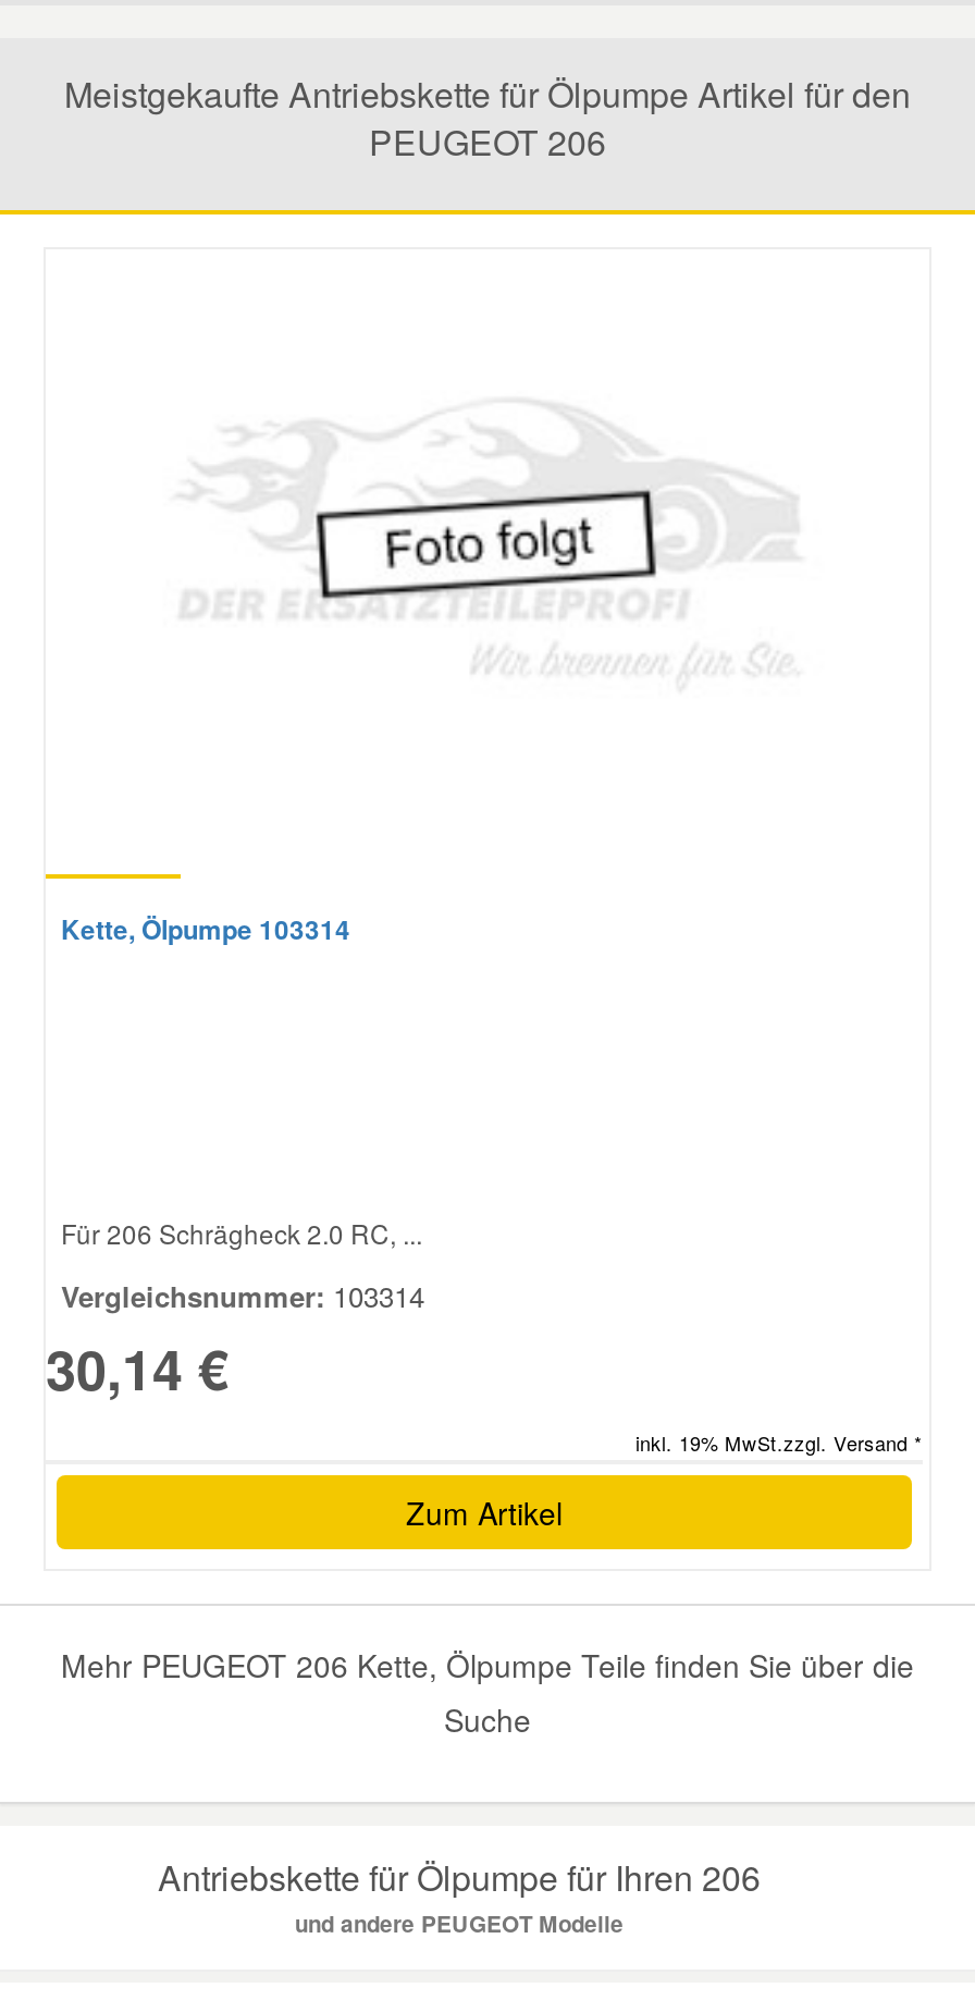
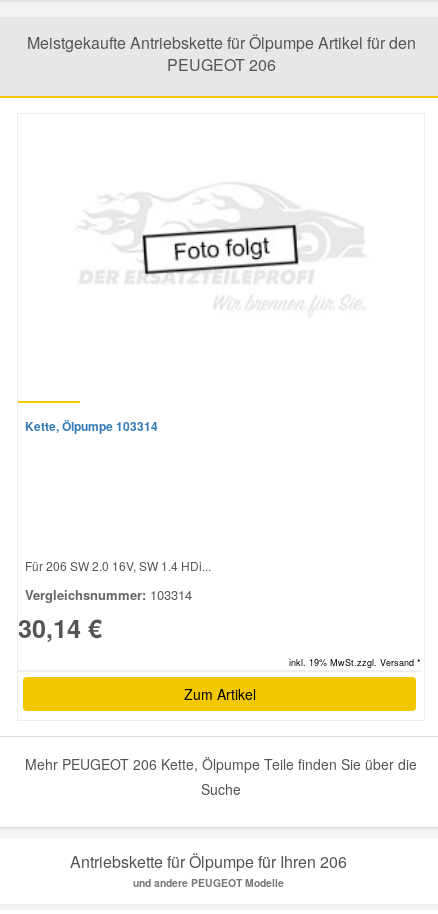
[61,1214,422,1251] Für 206 Schrägheck 2.0 RC, ... -> [25,557,211,574] Für 206 SW 2.0 16V, SW 1.4 HDi...

